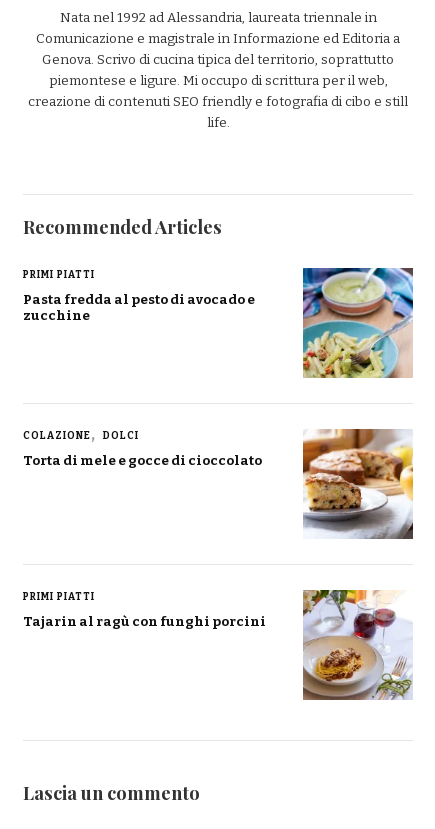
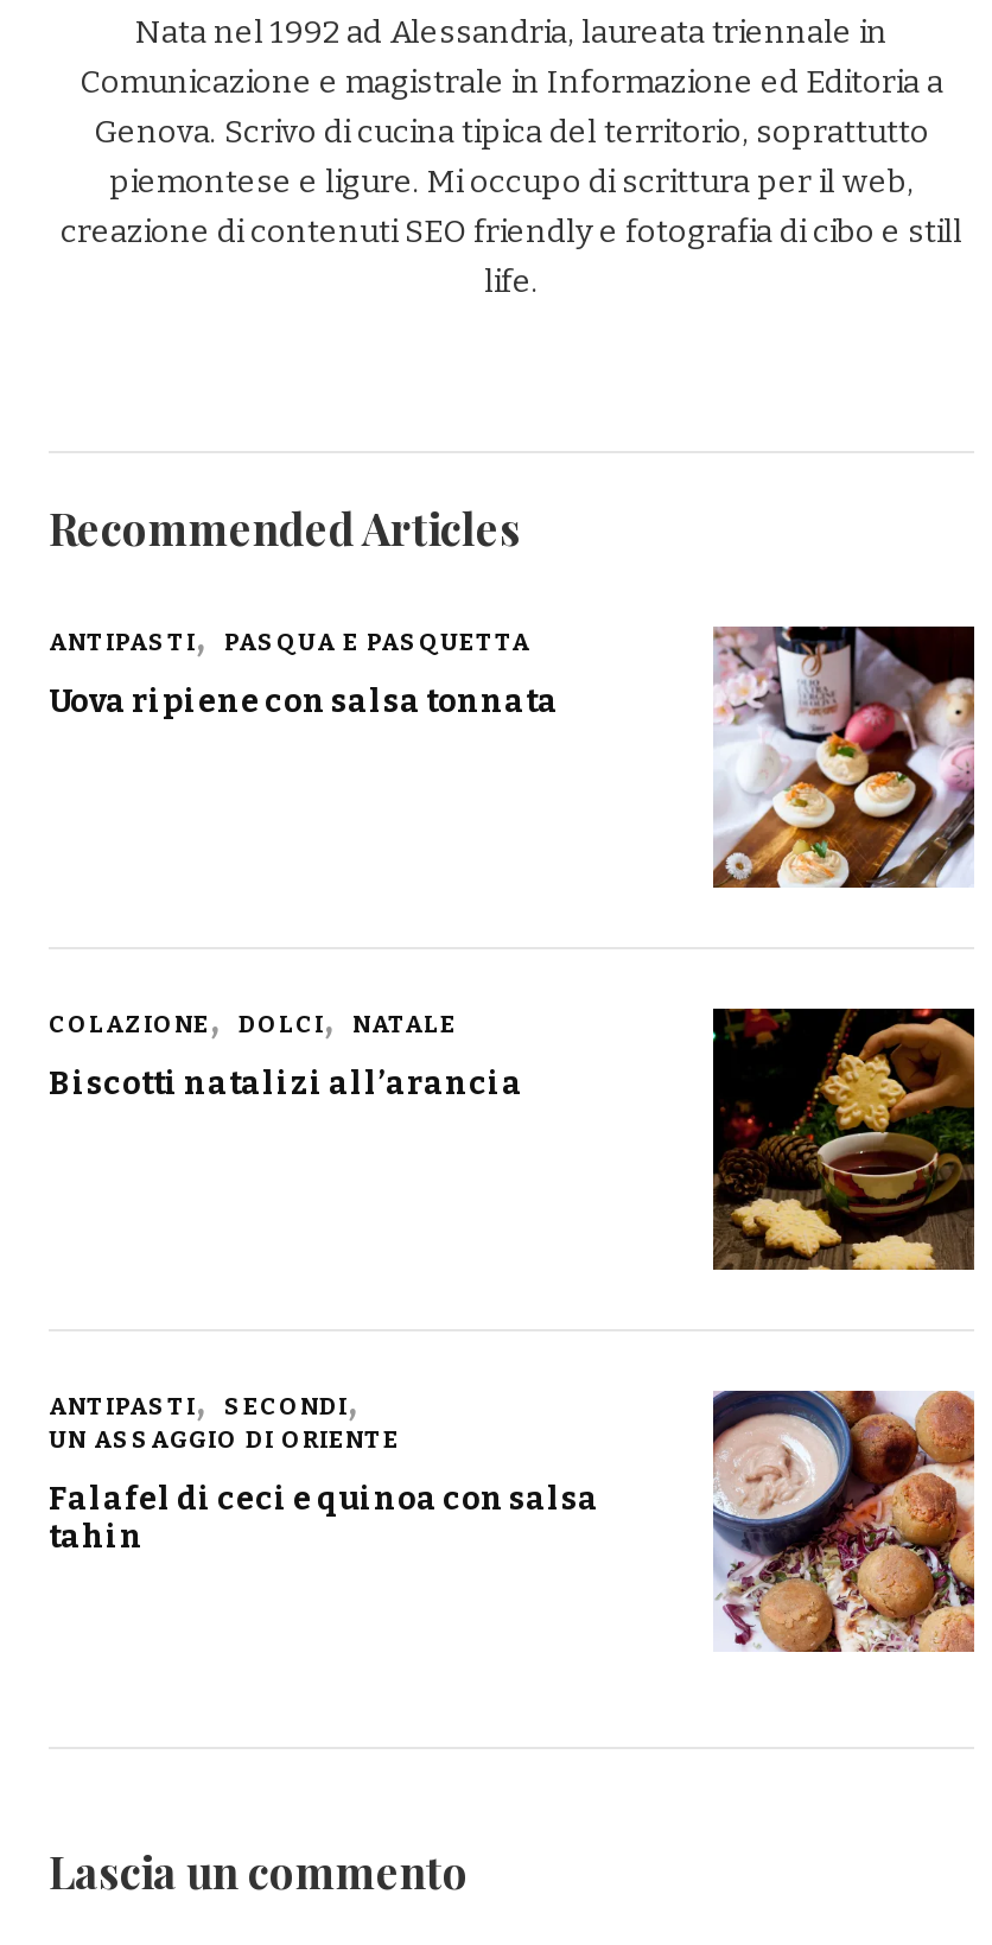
[23,269,95,281] PRIMI PIATTI -> [49,629,530,658] ANTIPASTI | PASQUA E PASQUETTA
[302,267,414,379] [image] -> [711,624,977,890] [image]
[23,292,255,324] Pasta fredda al pesto di avocado e | zucchine -> [49,684,559,722] Uova ripiene con salsa tonnata
[302,428,414,540] [image] -> [711,1006,977,1272] [image]
[23,453,262,469] Torta di mele e gocce di cioccolato -> [49,1011,523,1104] NATALE | Biscotti natalizi all’arancia
[23,591,266,630] PRIMI PIATTI | Tajarin al ragù con funghi porcini -> [49,1393,599,1557] ANTIPASTI | SECONDI | UN ASSAGGIO DI ORIENTE | Falafel di ceci e quinoa con salsa | tahin
[302,589,413,701] [image] -> [711,1388,977,1654] [image]

